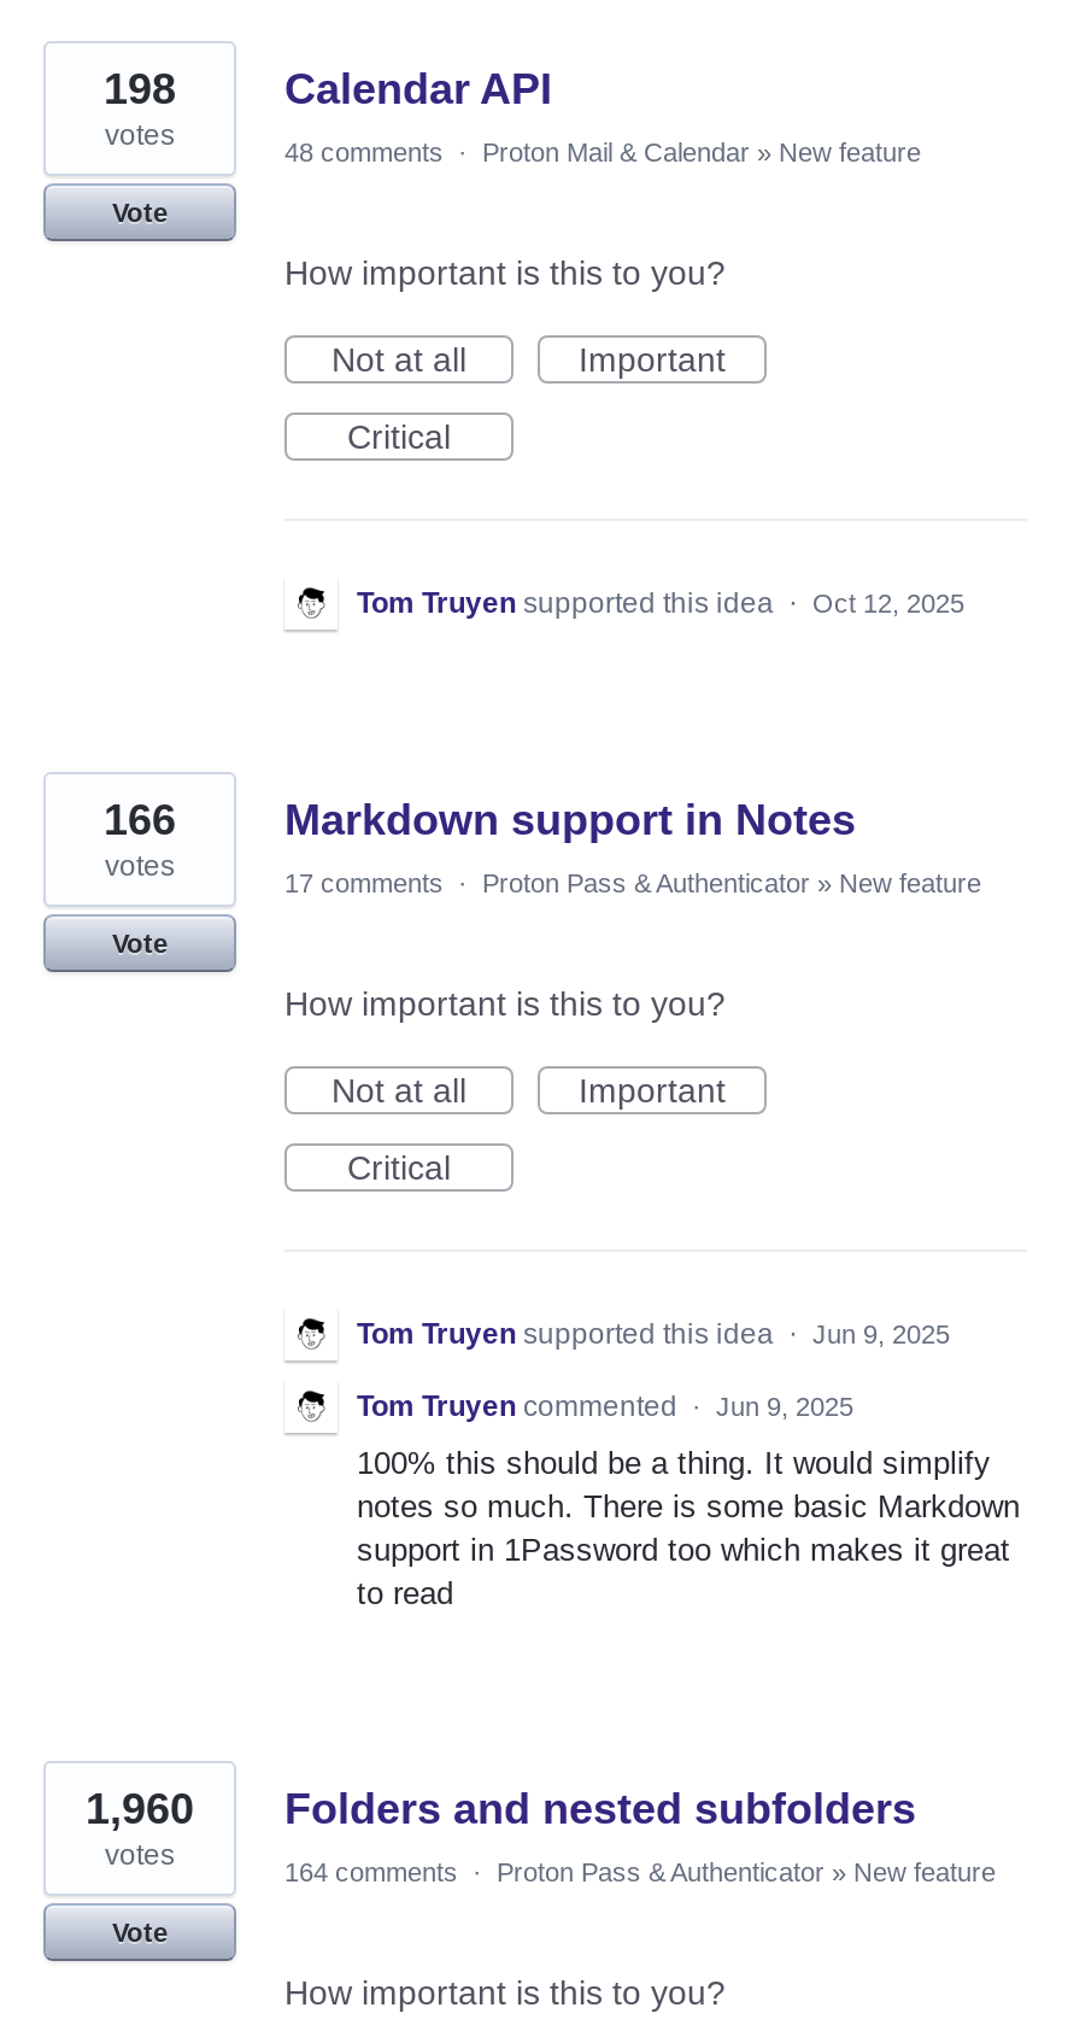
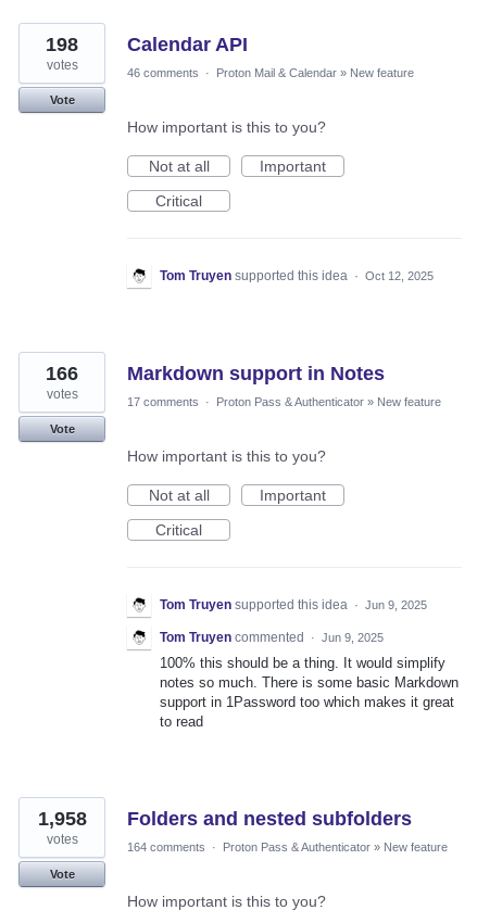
[284,137,921,165] 48 comments · Proton Mail & Calendar » New feature -> [127,66,414,79] 46 comments · Proton Mail & Calendar » New feature
[86,1784,916,1832] 1,960 Folders and nested subfolders -> [37,807,412,829] 1,958 Folders and nested subfolders

